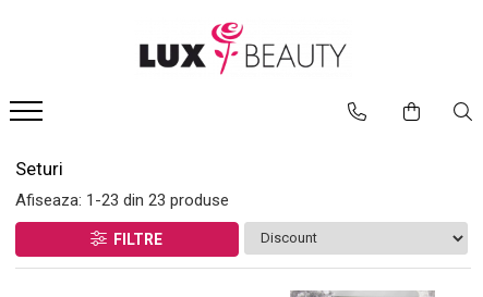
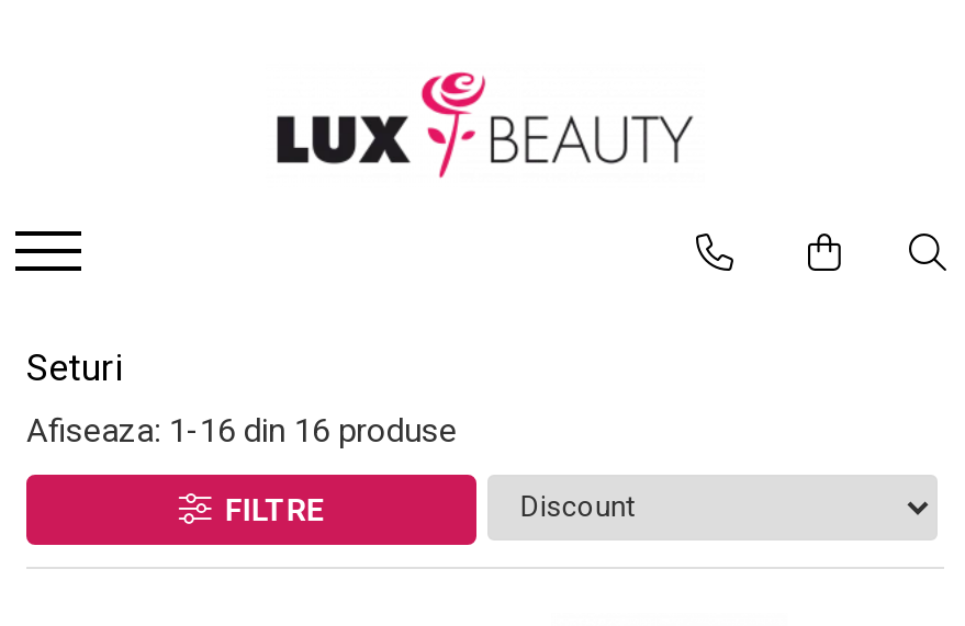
[15,190,229,210] Afiseaza: 1-23 din 23 produse -> [26,410,457,450] Afiseaza: 1-16 din 16 produse

